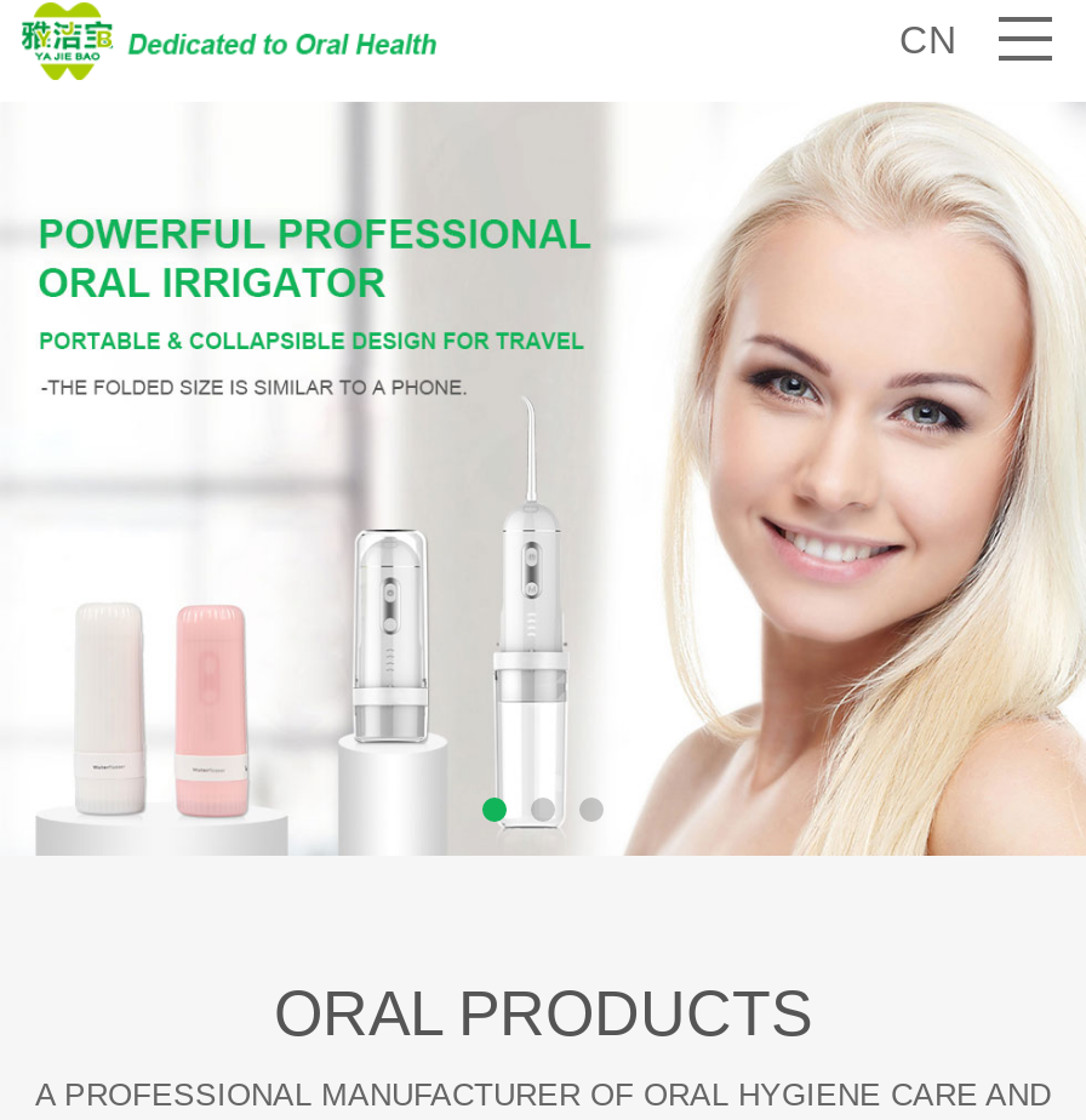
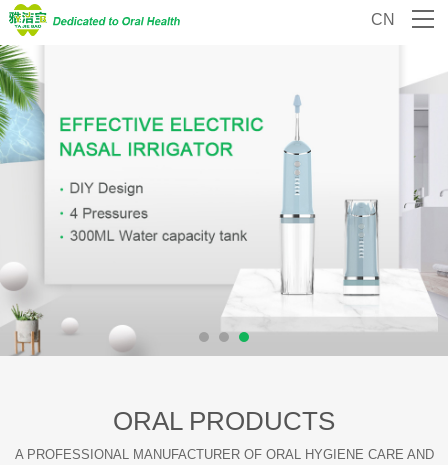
[7,102,1079,858] [image] -> [3,44,445,357] [image]

